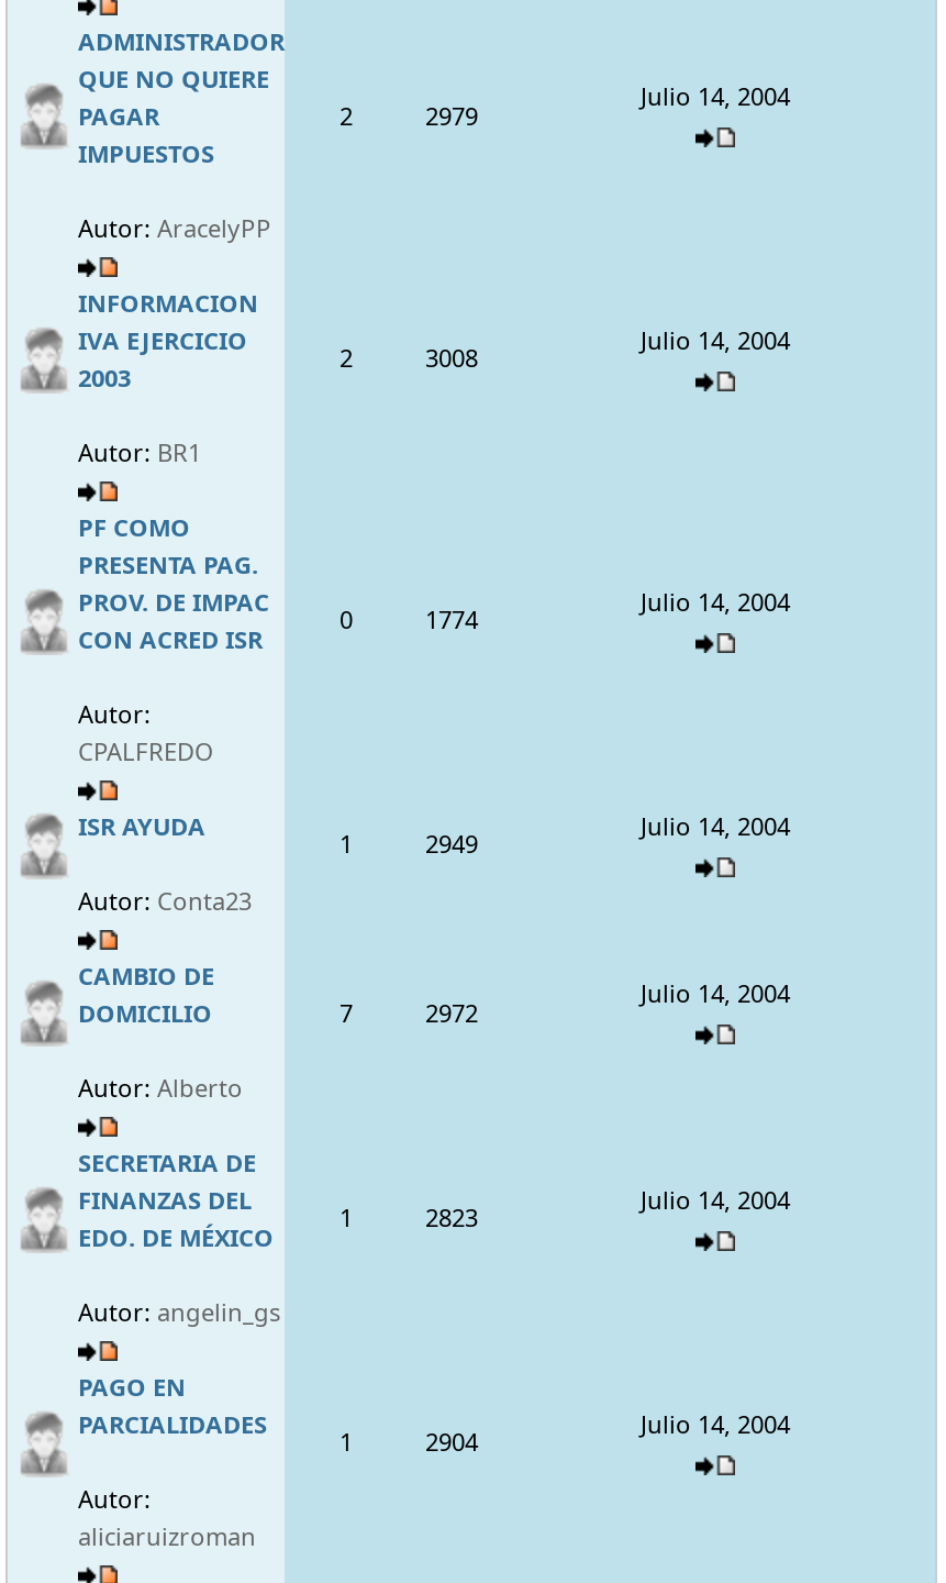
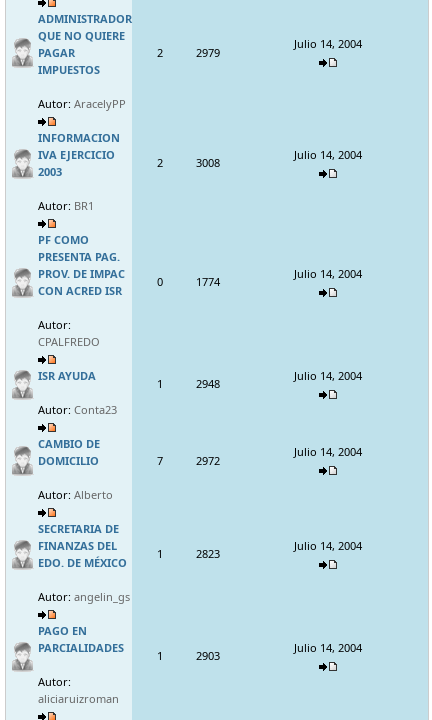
[425,827,478,860] 2949 -> [196,376,220,391] 2948
[425,1425,478,1458] 2904 -> [196,648,220,663] 2903

